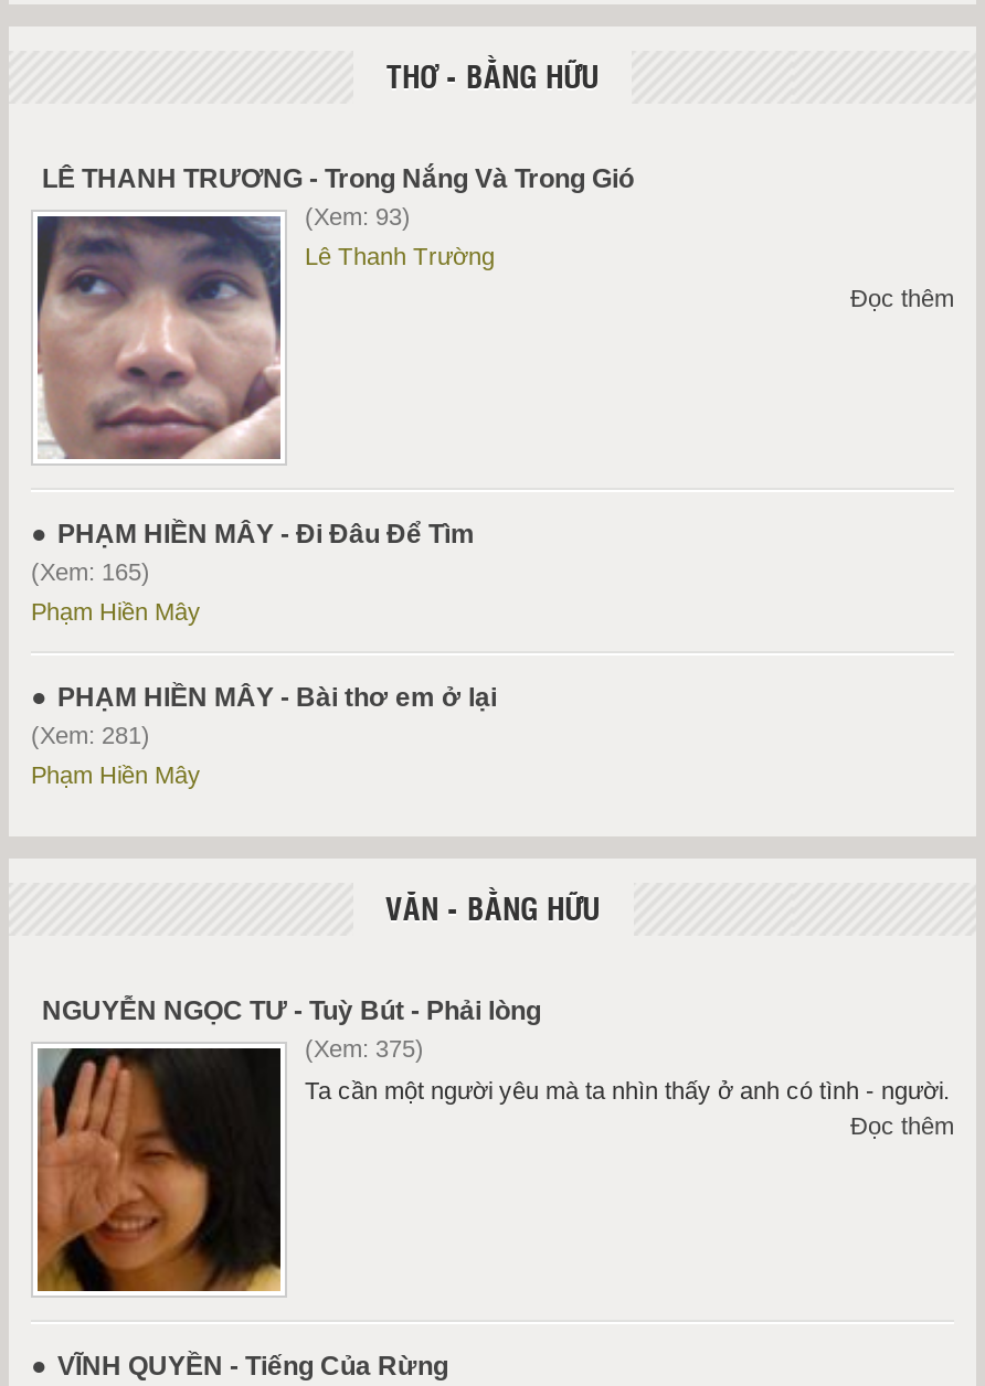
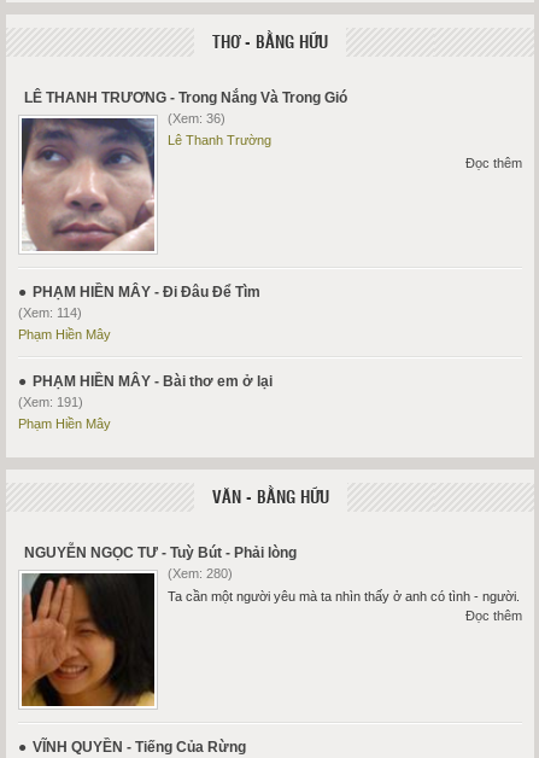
[305,203,411,229] (Xem: 93) -> [168,111,225,125] (Xem: 36)
[31,558,150,585] (Xem: 165) -> [18,305,82,320] (Xem: 114)
[31,721,150,748] (Xem: 281) -> [18,395,83,409] (Xem: 191)
[305,1035,424,1061] (Xem: 375) -> [168,566,233,580] (Xem: 280)

